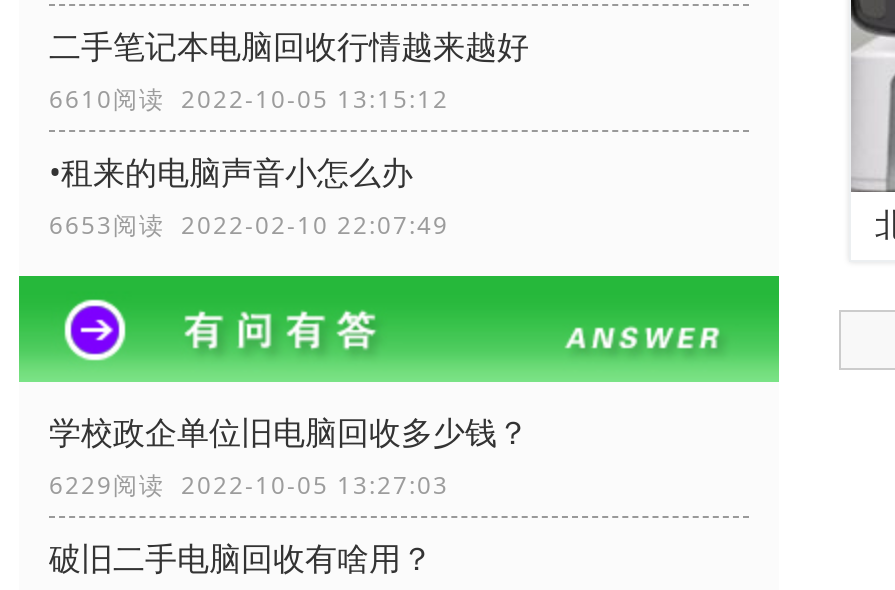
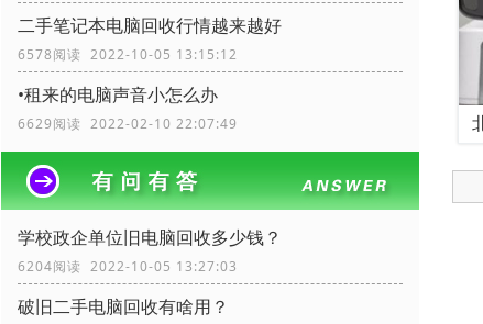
[49,82,449,116] 6610阅读 2022-10-05 13:15:12 -> [18,45,238,64] 6578阅读 2022-10-05 13:15:12
[49,208,449,242] 6653阅读 2022-02-10 22:07:49 -> [18,114,238,133] 6629阅读 2022-02-10 22:07:49
[49,468,449,502] 6229阅读 2022-10-05 13:27:03 -> [18,257,238,276] 6204阅读 2022-10-05 13:27:03

